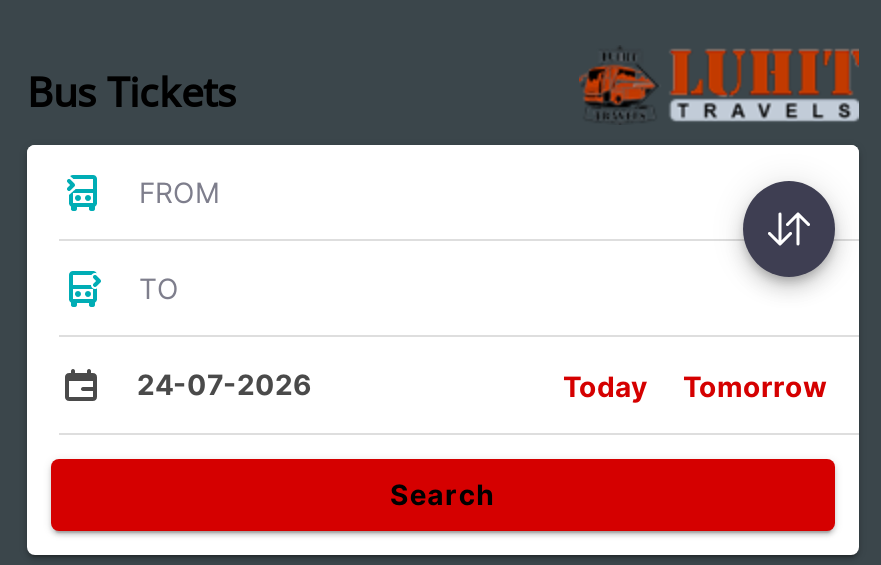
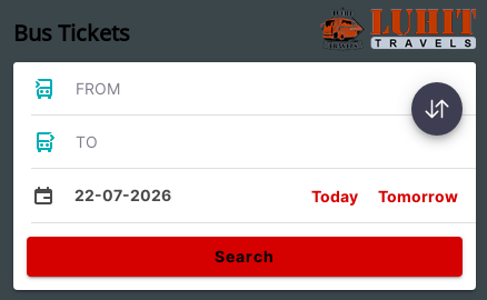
[137,367,311,401] 24-07-2026 -> [74,186,171,204] 22-07-2026

